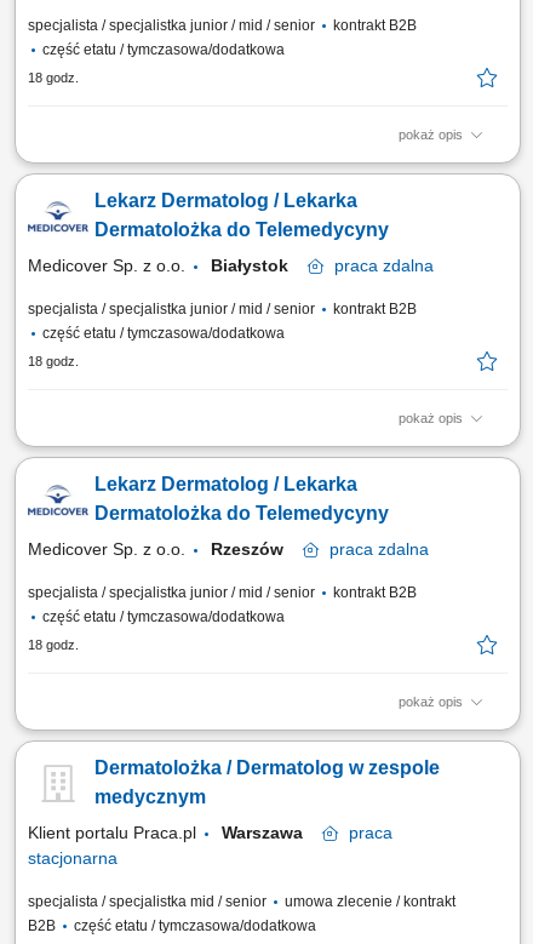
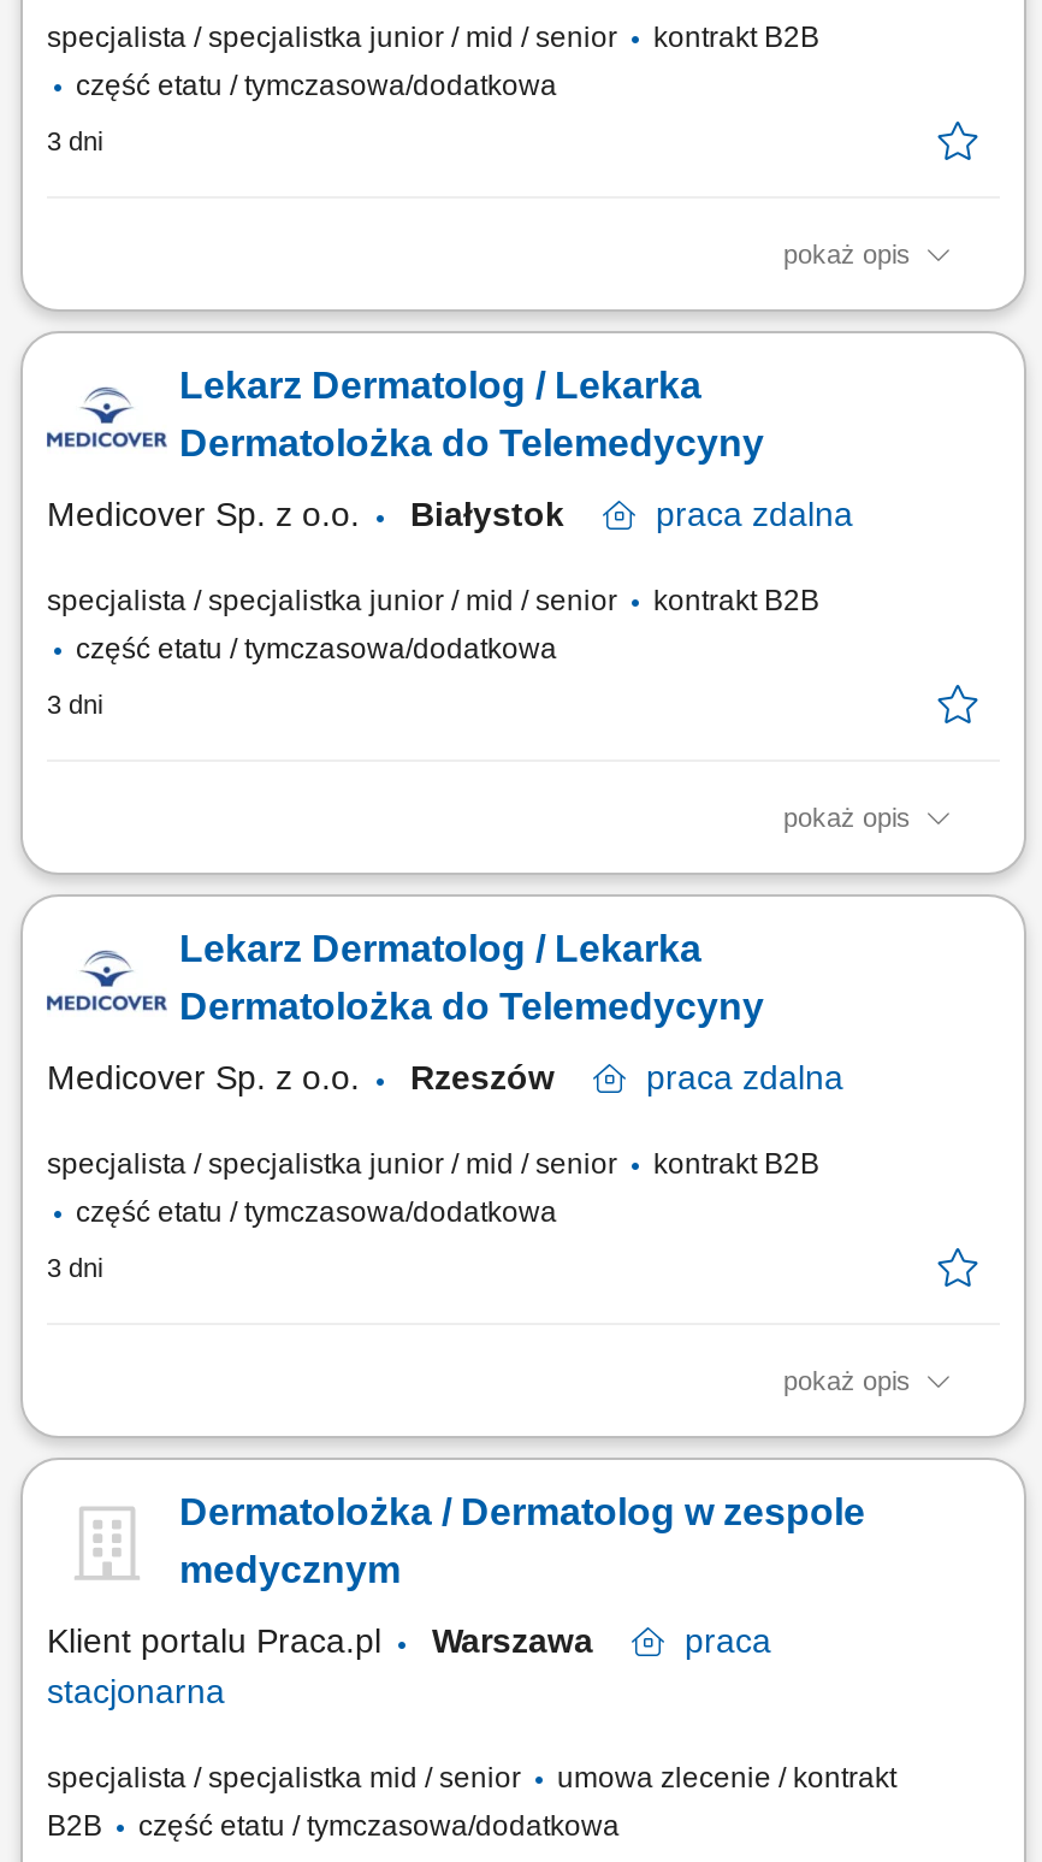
[28,70,79,85] 18 godz. -> [47,126,102,155] 3 dni
[28,354,79,368] 18 godz. -> [47,690,102,719] 3 dni
[28,637,79,652] 18 godz. -> [47,1253,102,1282] 3 dni

